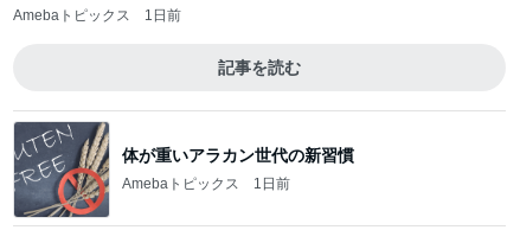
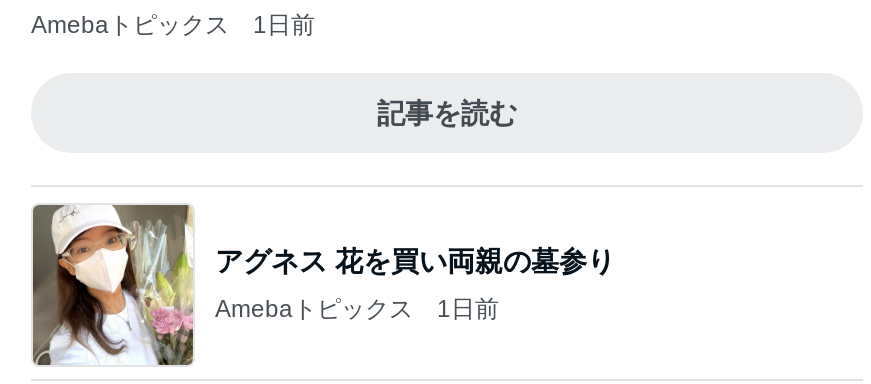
[13,121,354,218] [image] | 体が重いアラカン世代の新習慣 -> [33,205,615,365] [image] | アグネス 花を買い両親の墓参り

